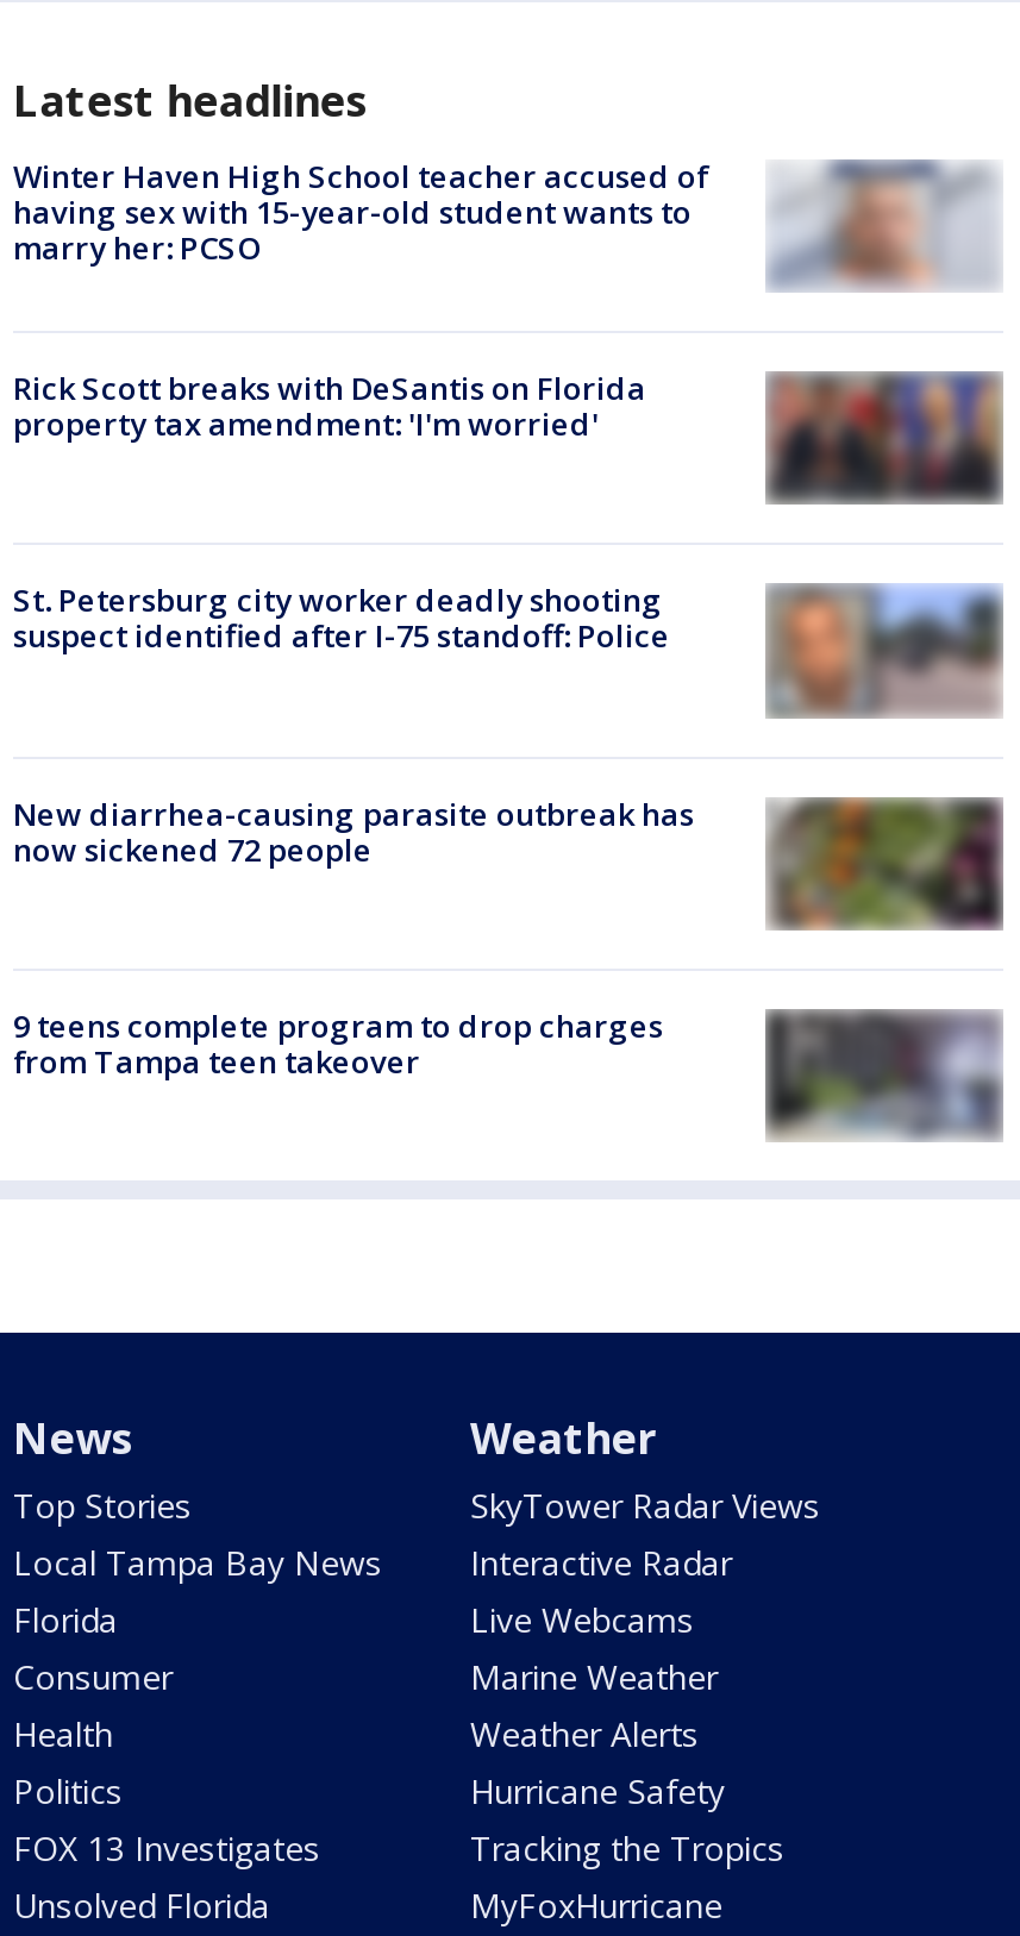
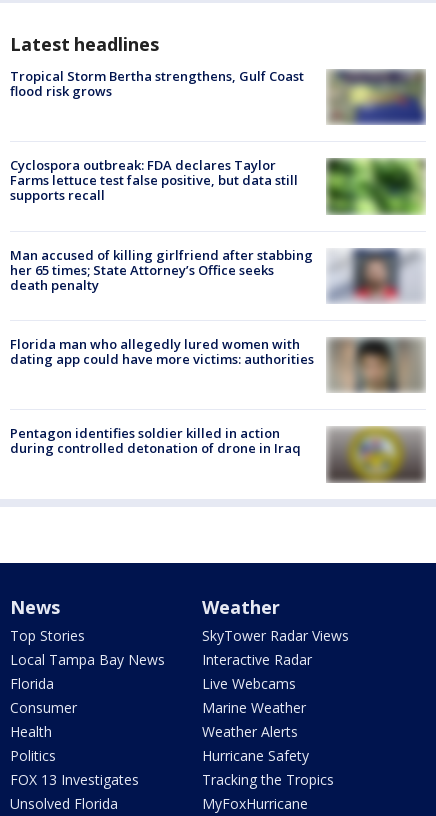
[13,155,1001,290] [image] | Winter Haven High School teacher accused of | having sex with 15-year-old student wants to | marry her: PCSO -> [10,67,426,125] [image] | Tropical Storm Bertha strengthens, Gulf Coast | flood risk grows
[13,367,646,446] Rick Scott breaks with DeSantis on Florida | property tax amendment: 'I'm worried' -> [10,156,298,204] Cyclospora outbreak: FDA declares Taylor | Farms lettuce test false positive, but data still | supports recall
[765,371,1003,505] [image] -> [327,158,425,215] [image]
[13,580,1003,719] [image] | St. Petersburg city worker deadly shooting | suspect identified after I-75 standoff: Police -> [10,246,425,303] [image] | Man accused of killing girlfriend after stabbing | her 65 times; State Attorney’s Office seeks | death penalty
[13,792,1003,931] [image] | New diarrhea-causing parasite outbreak has | now sickened 72 people -> [10,335,425,392] [image] | Florida man who allegedly lured women with | dating app could have more victims: authorities
[13,1004,663,1083] 9 teens complete program to drop charges | from Tampa teen takeover -> [10,424,301,457] Pentagon identifies soldier killed in action | during controlled detonation of drone in Iraq
[765,1009,999,1142] [image] -> [326,426,425,483] [image]

